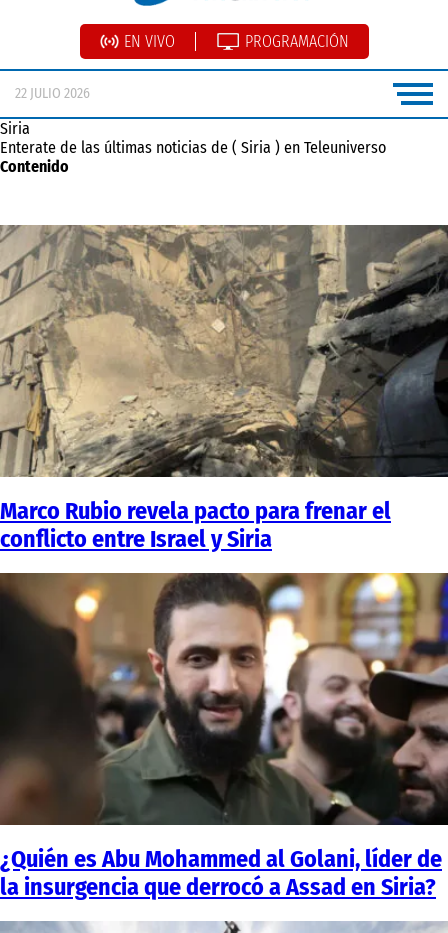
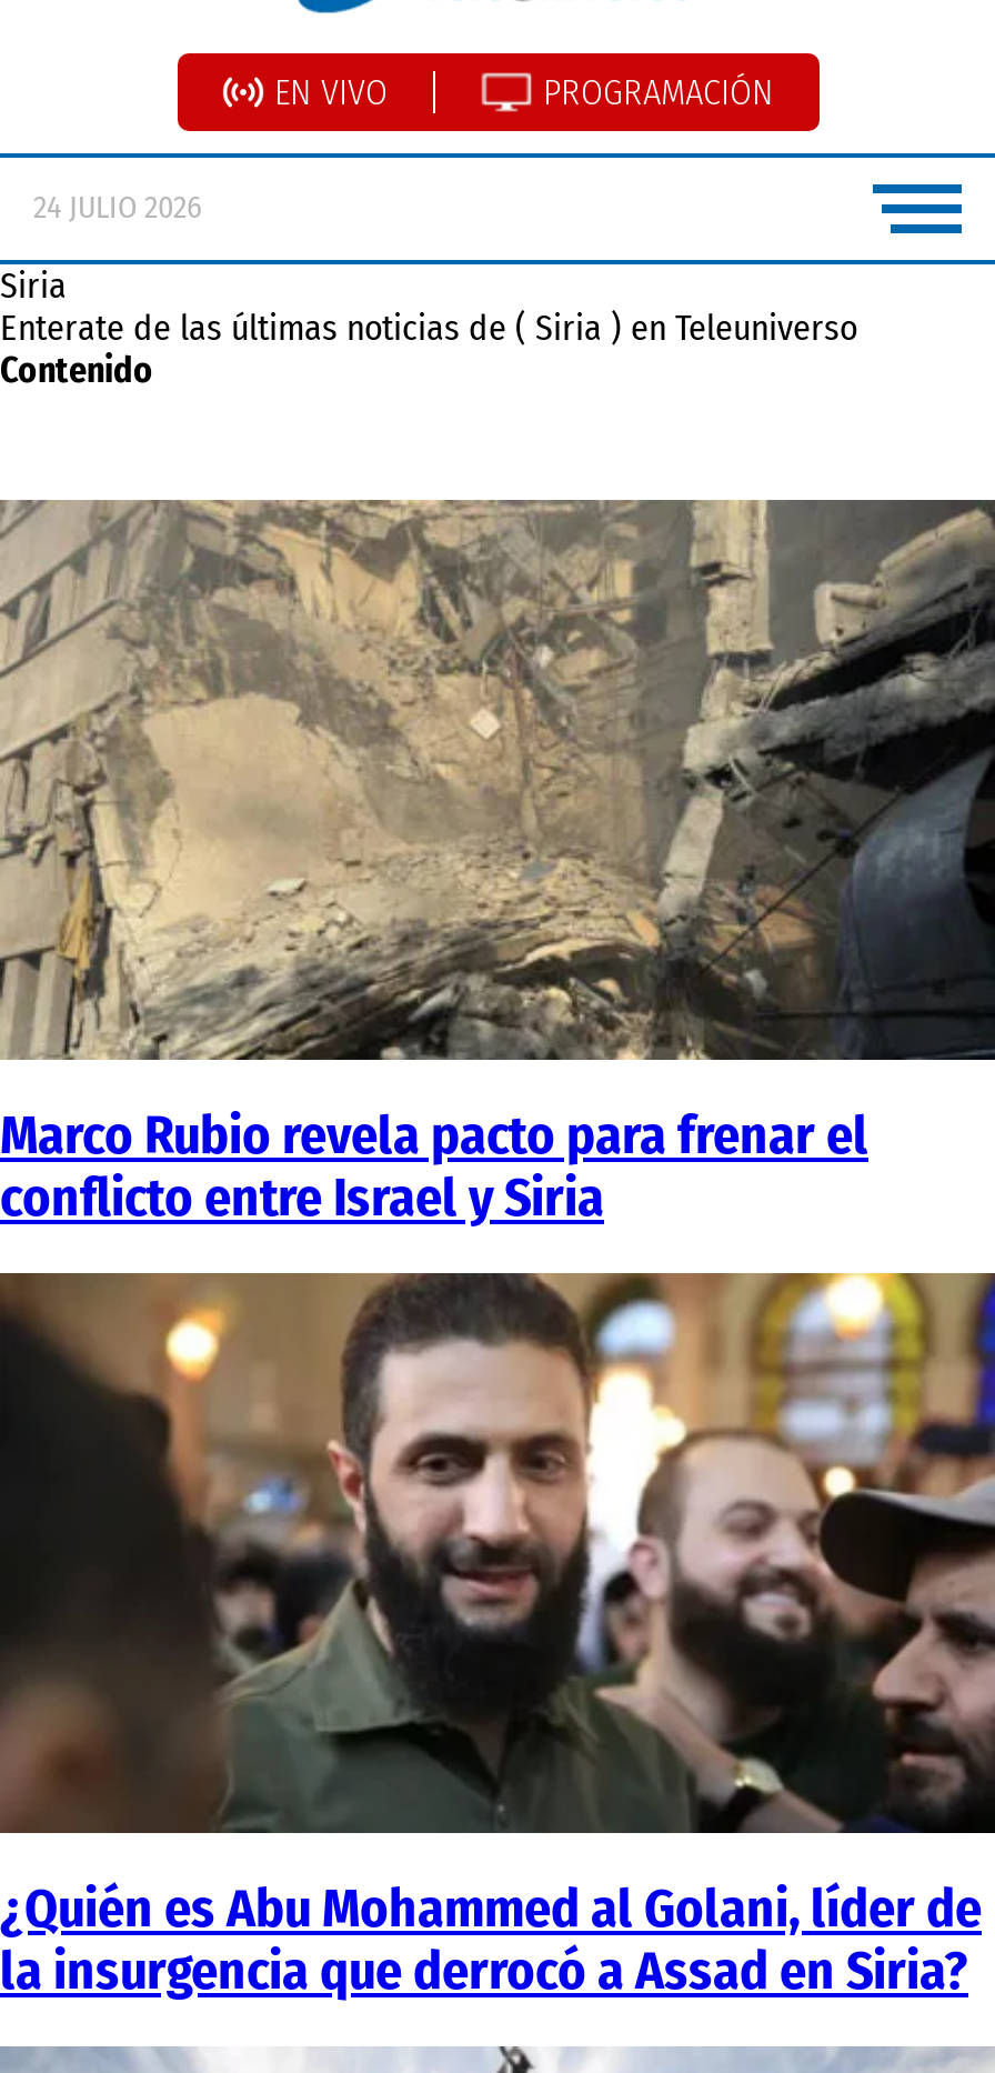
[15,85,90,102] 22 JULIO 2026 -> [33,189,202,227] 24 JULIO 2026

